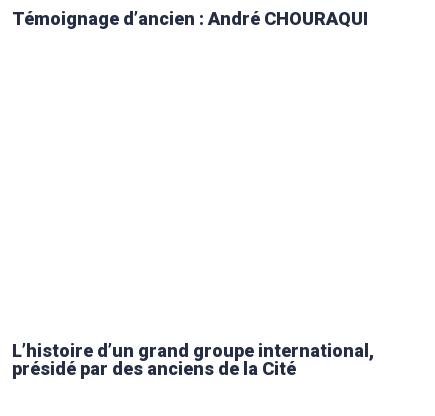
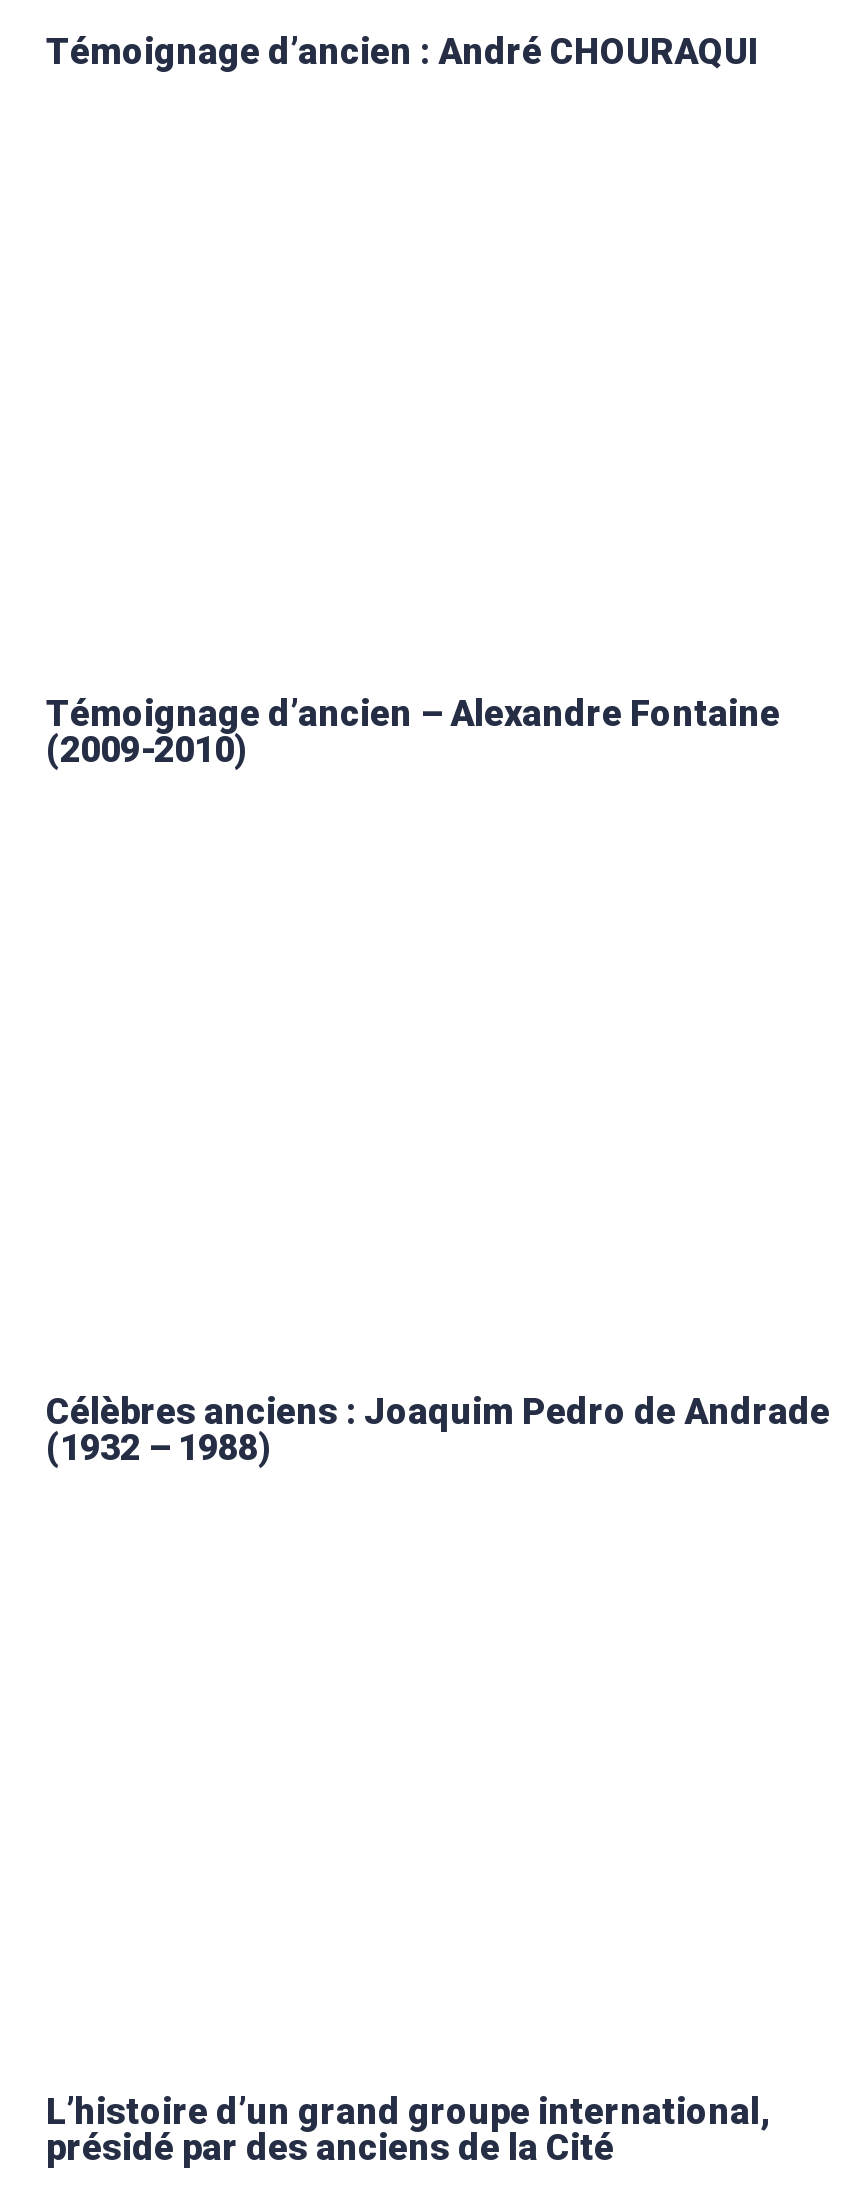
none -> [46,692,780,770] Témoignage d’ancien – Alexandre Fontaine | (2009-2010)
none -> [46,1391,830,1469] Célèbres anciens : Joaquim Pedro de Andrade | (1932 – 1988)

